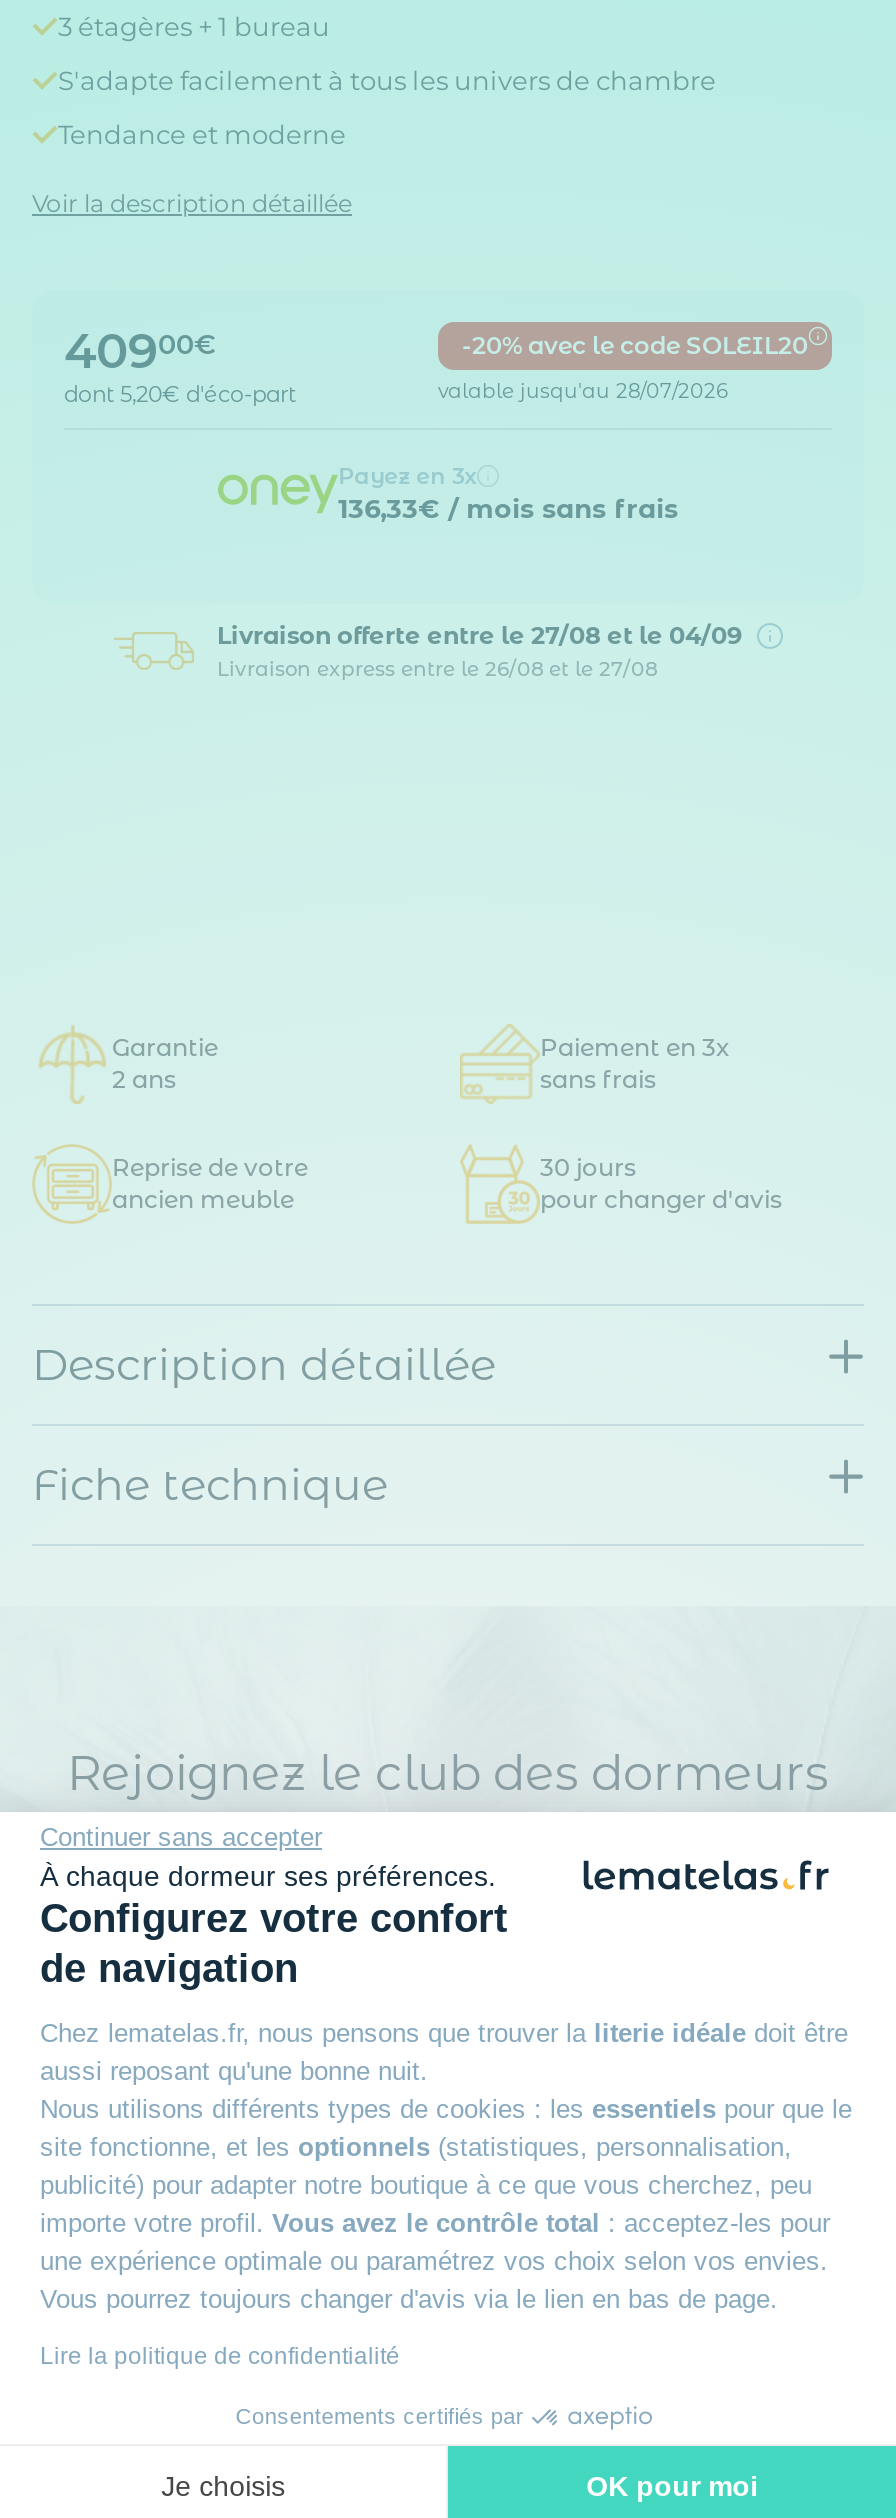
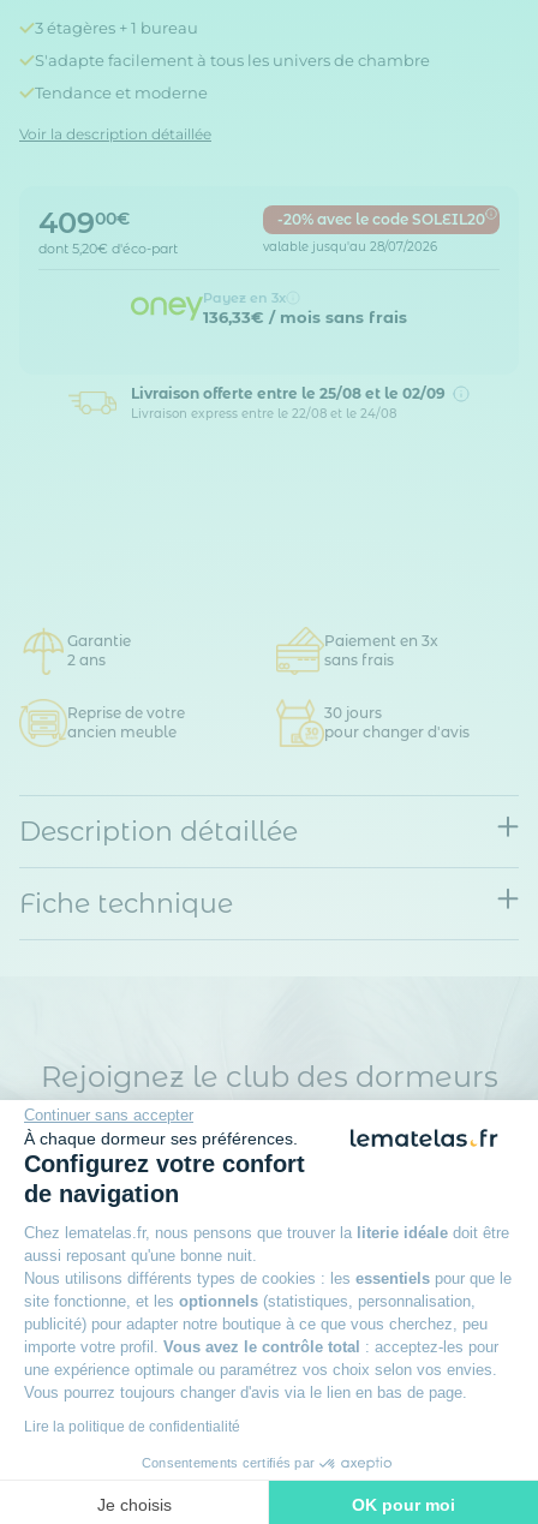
[217,620,743,650] Livraison offerte entre le 27/08 et le 04/09 -> [131,384,446,402] Livraison offerte entre le 25/08 et le 02/09
[217,656,657,682] Livraison express entre le 26/08 et le 27/08 -> [131,406,396,422] Livraison express entre le 22/08 et le 24/08

